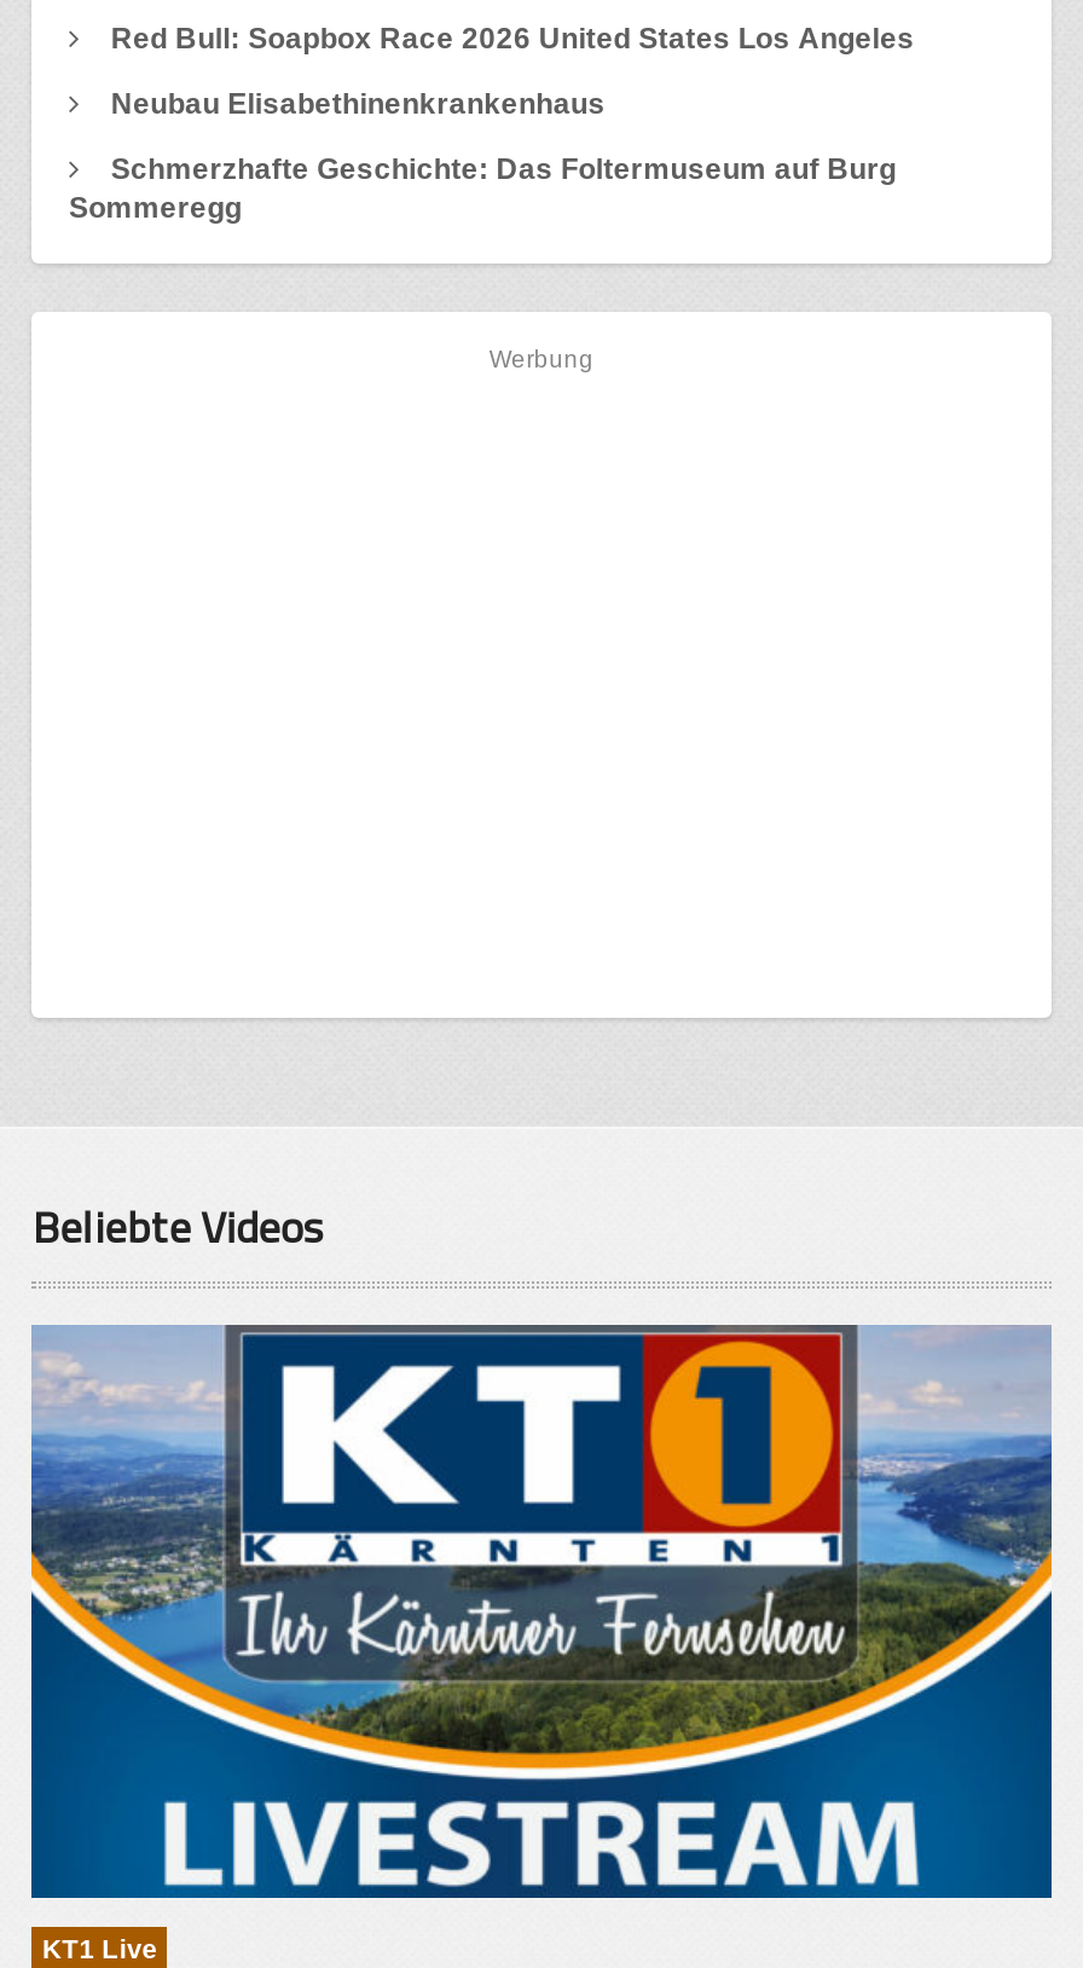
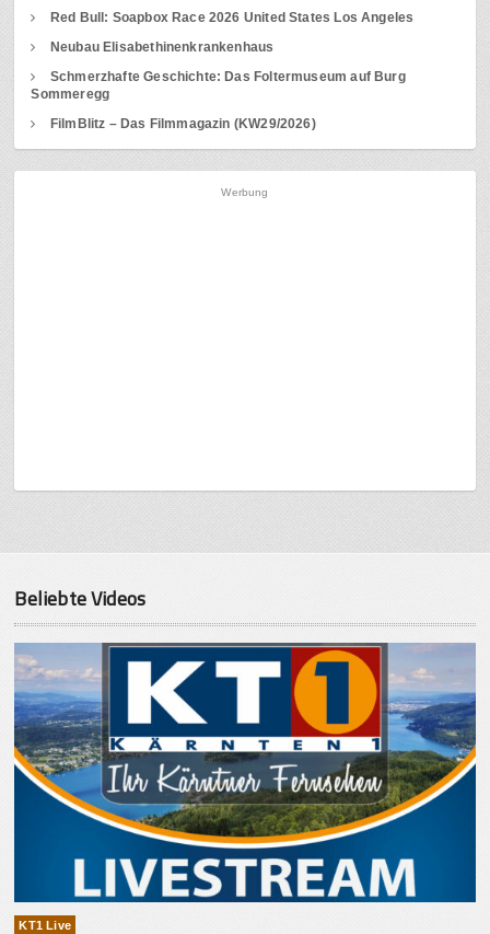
none -> [50,116,316,131] FilmBlitz – Das Filmmagazin (KW29/2026)

